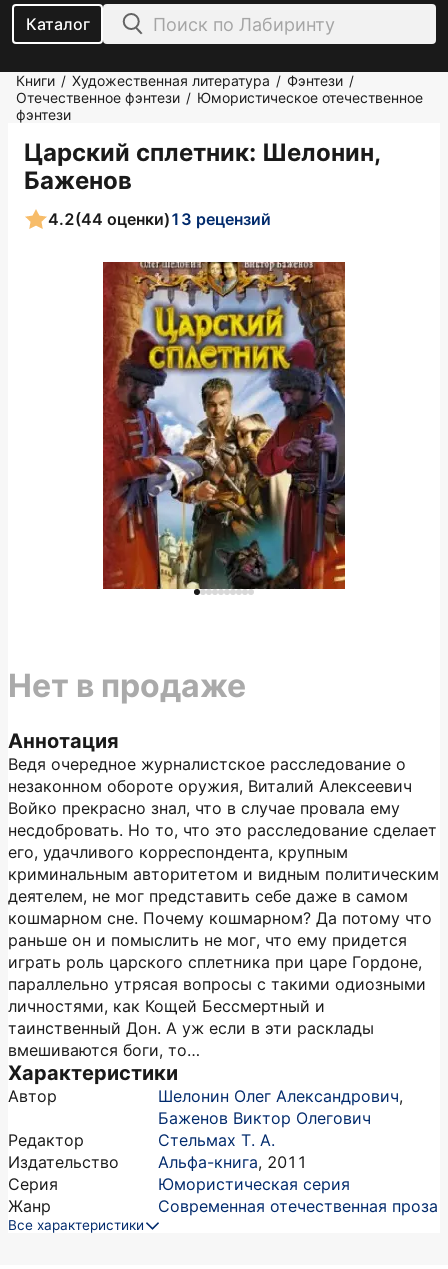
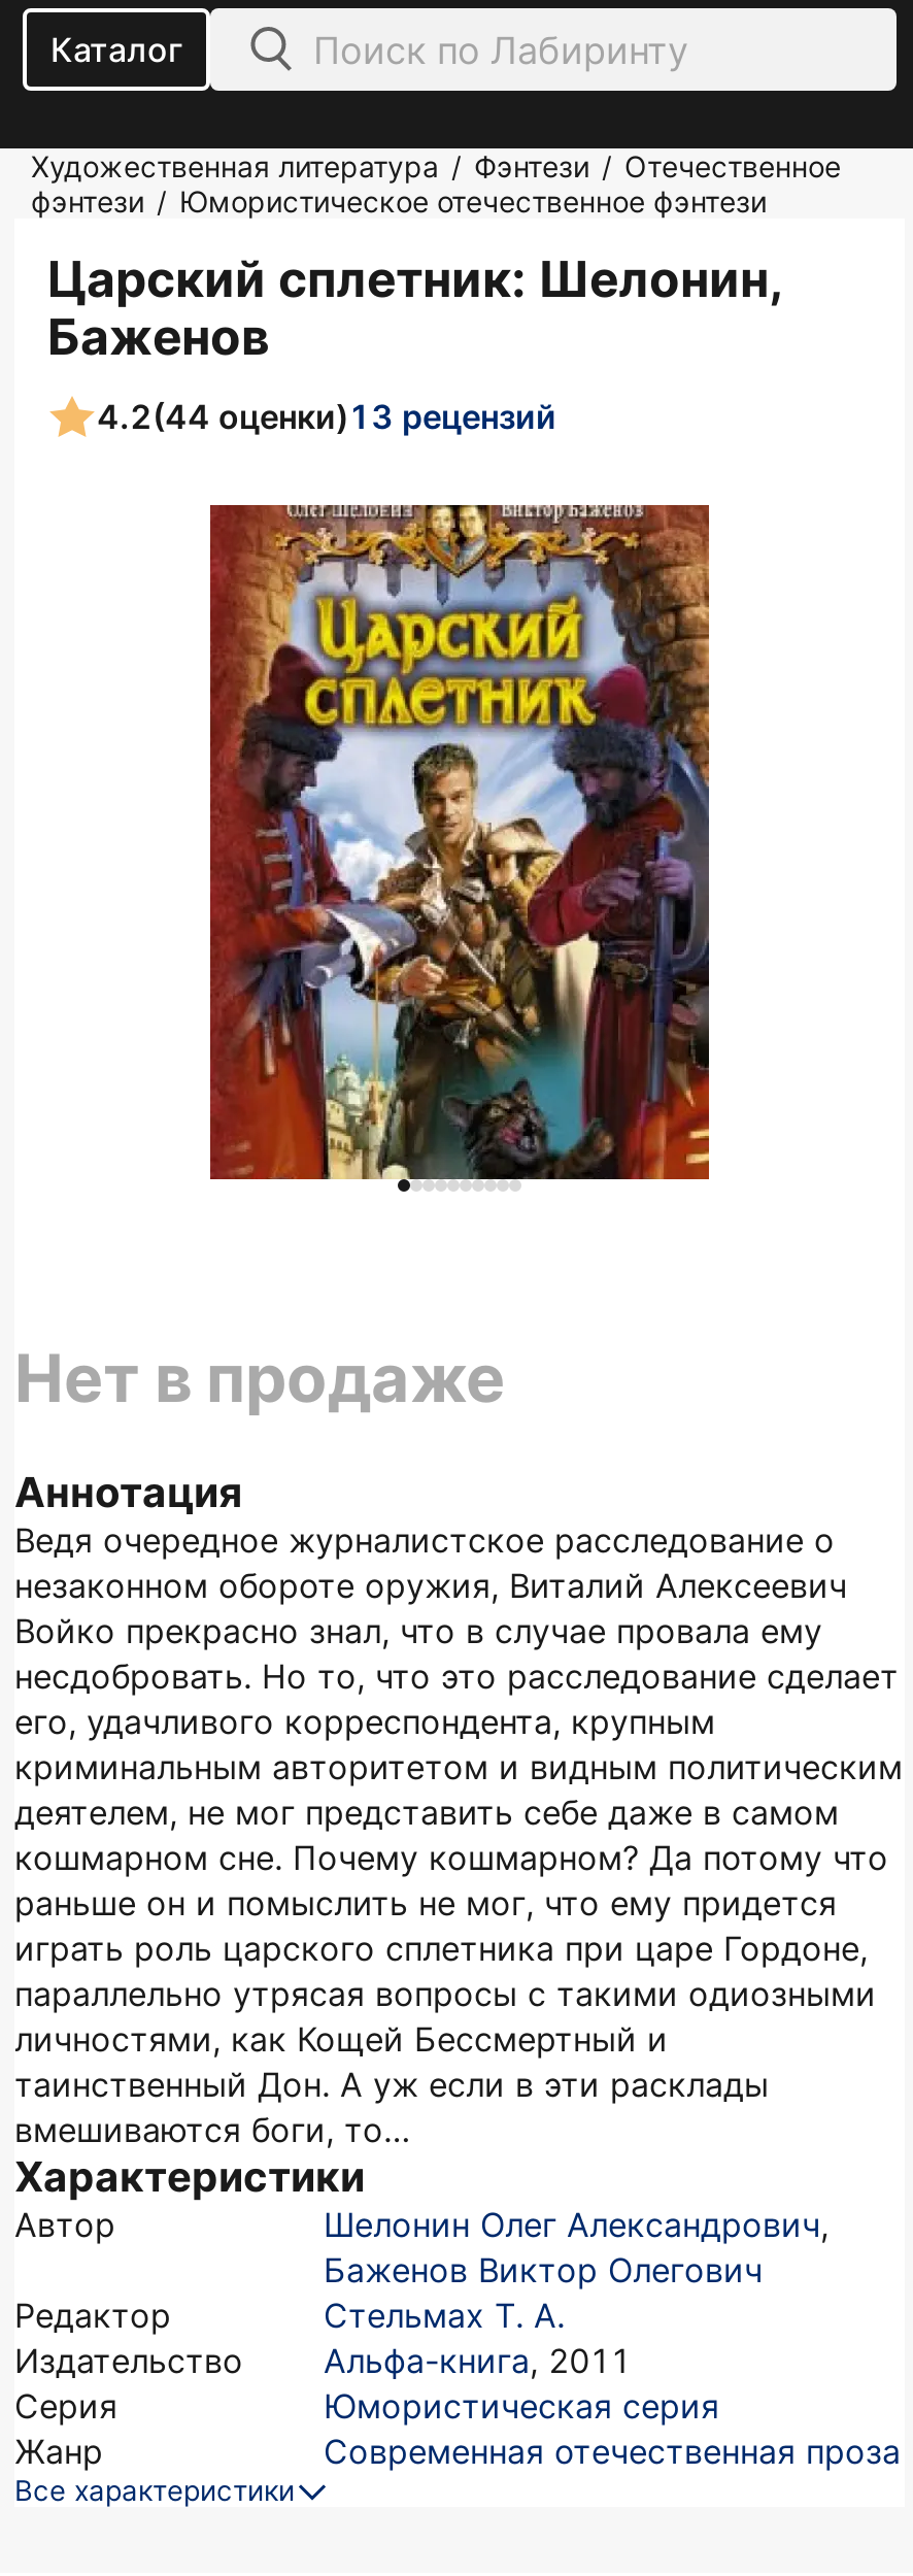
[16,72,423,123] Книги / Художественная литература / Фэнтези / | Отечественное фэнтези / Юмористическое отечественное | фэнтези -> [31,148,841,219] Художественная литература / Фэнтези / Отечественное | фэнтези / Юмористическое отечественное фэнтези

